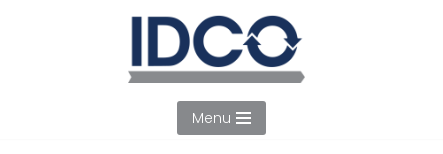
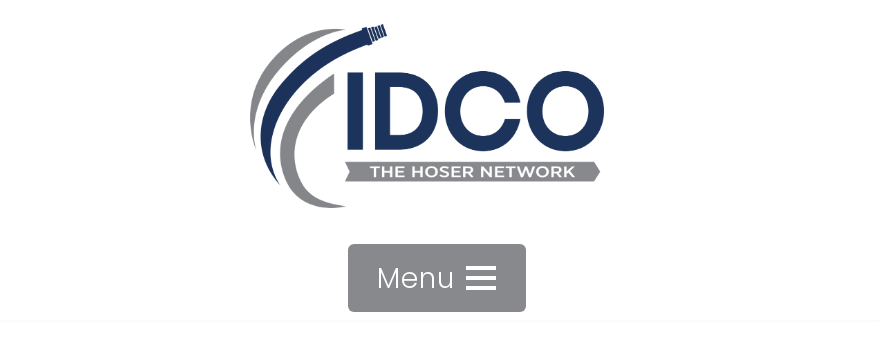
[128,15,305,84] [image] -> [248,22,606,208] [image]

